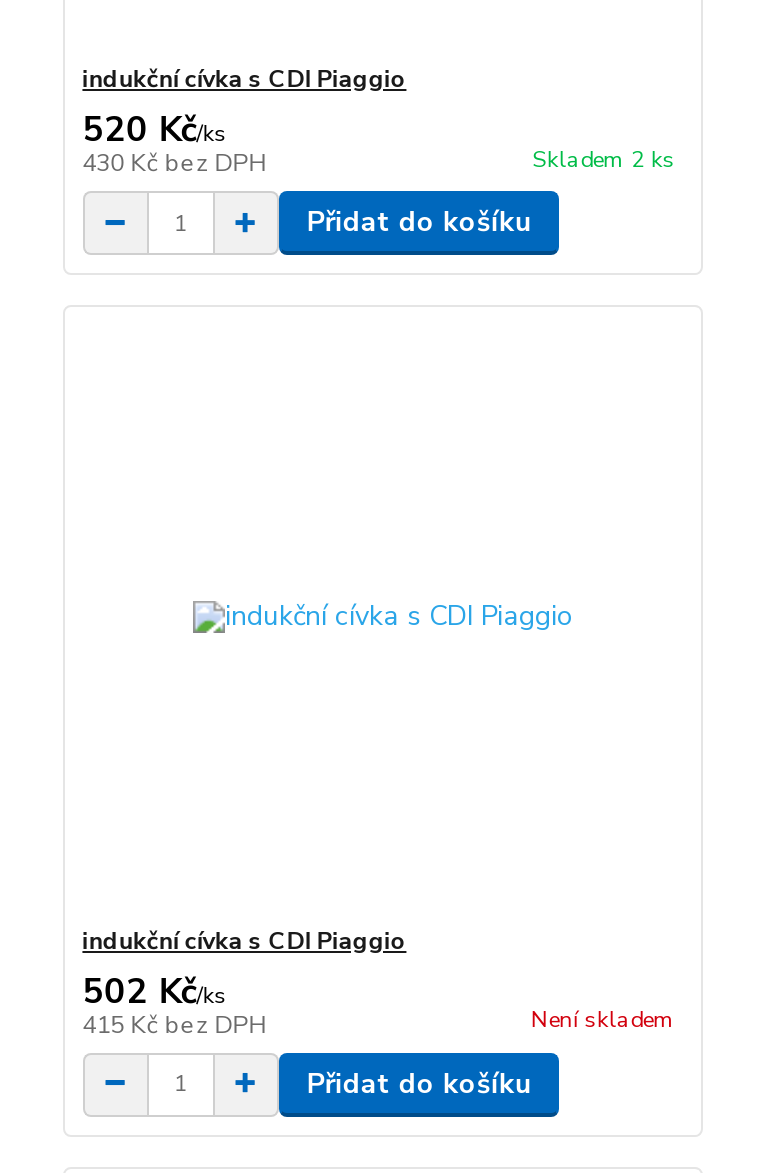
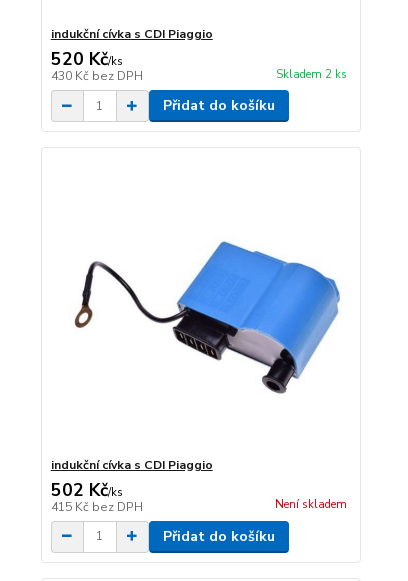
none -> [74,241,341,394] [image]

